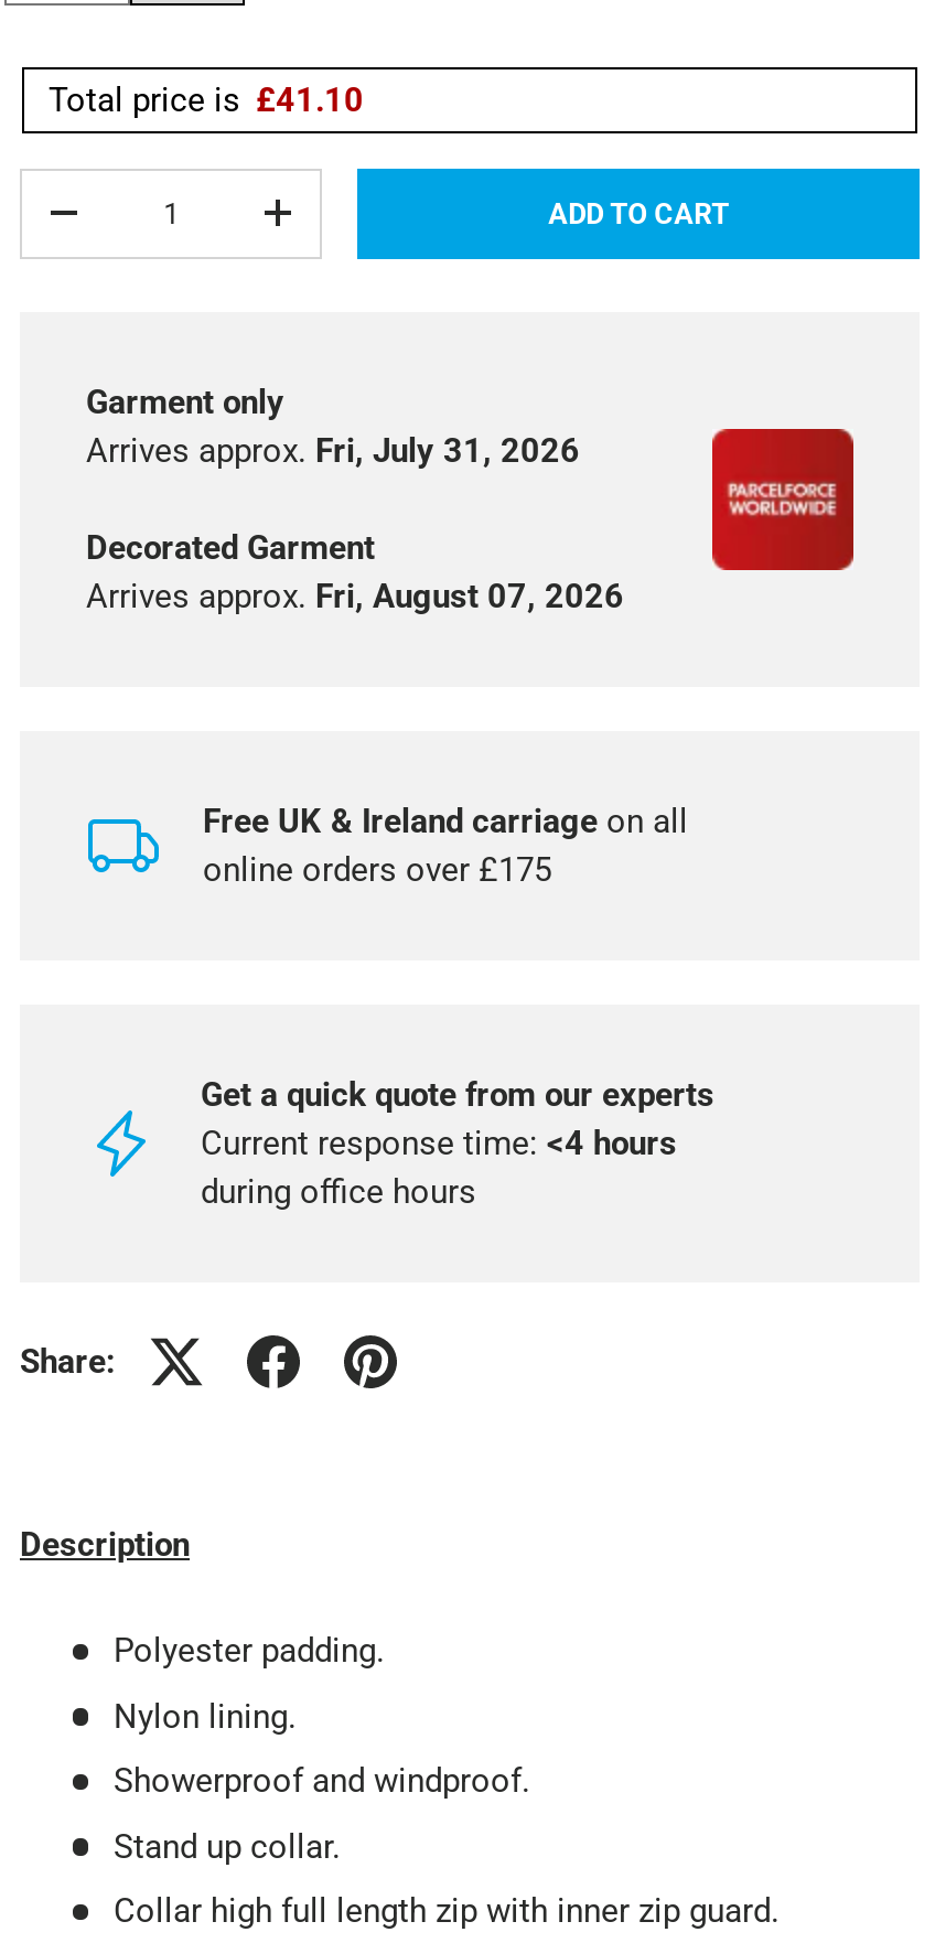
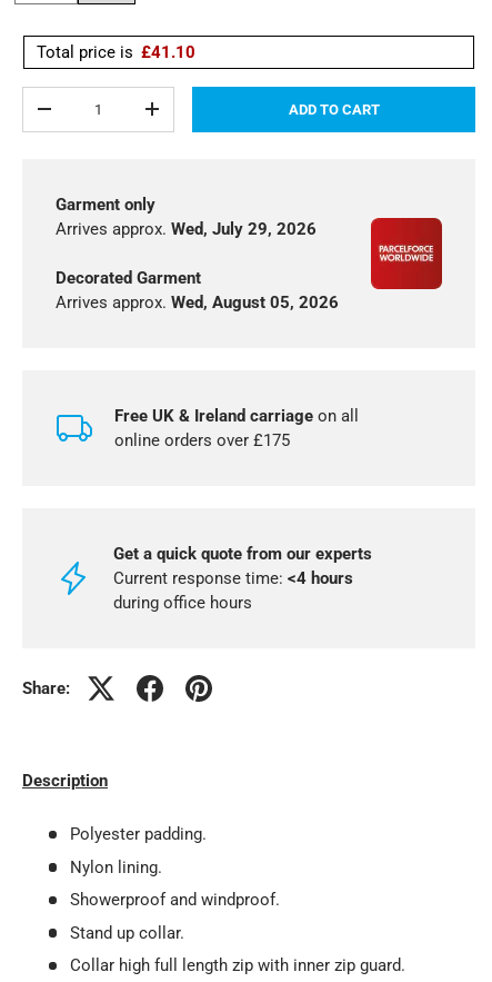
[86,431,580,470] Arrives approx. Fri, July 31, 2026 -> [56,219,317,239] Arrives approx. Wed, July 29, 2026
[86,576,624,616] Arrives approx. Fri, August 07, 2026 -> [56,292,339,312] Arrives approx. Wed, August 05, 2026

